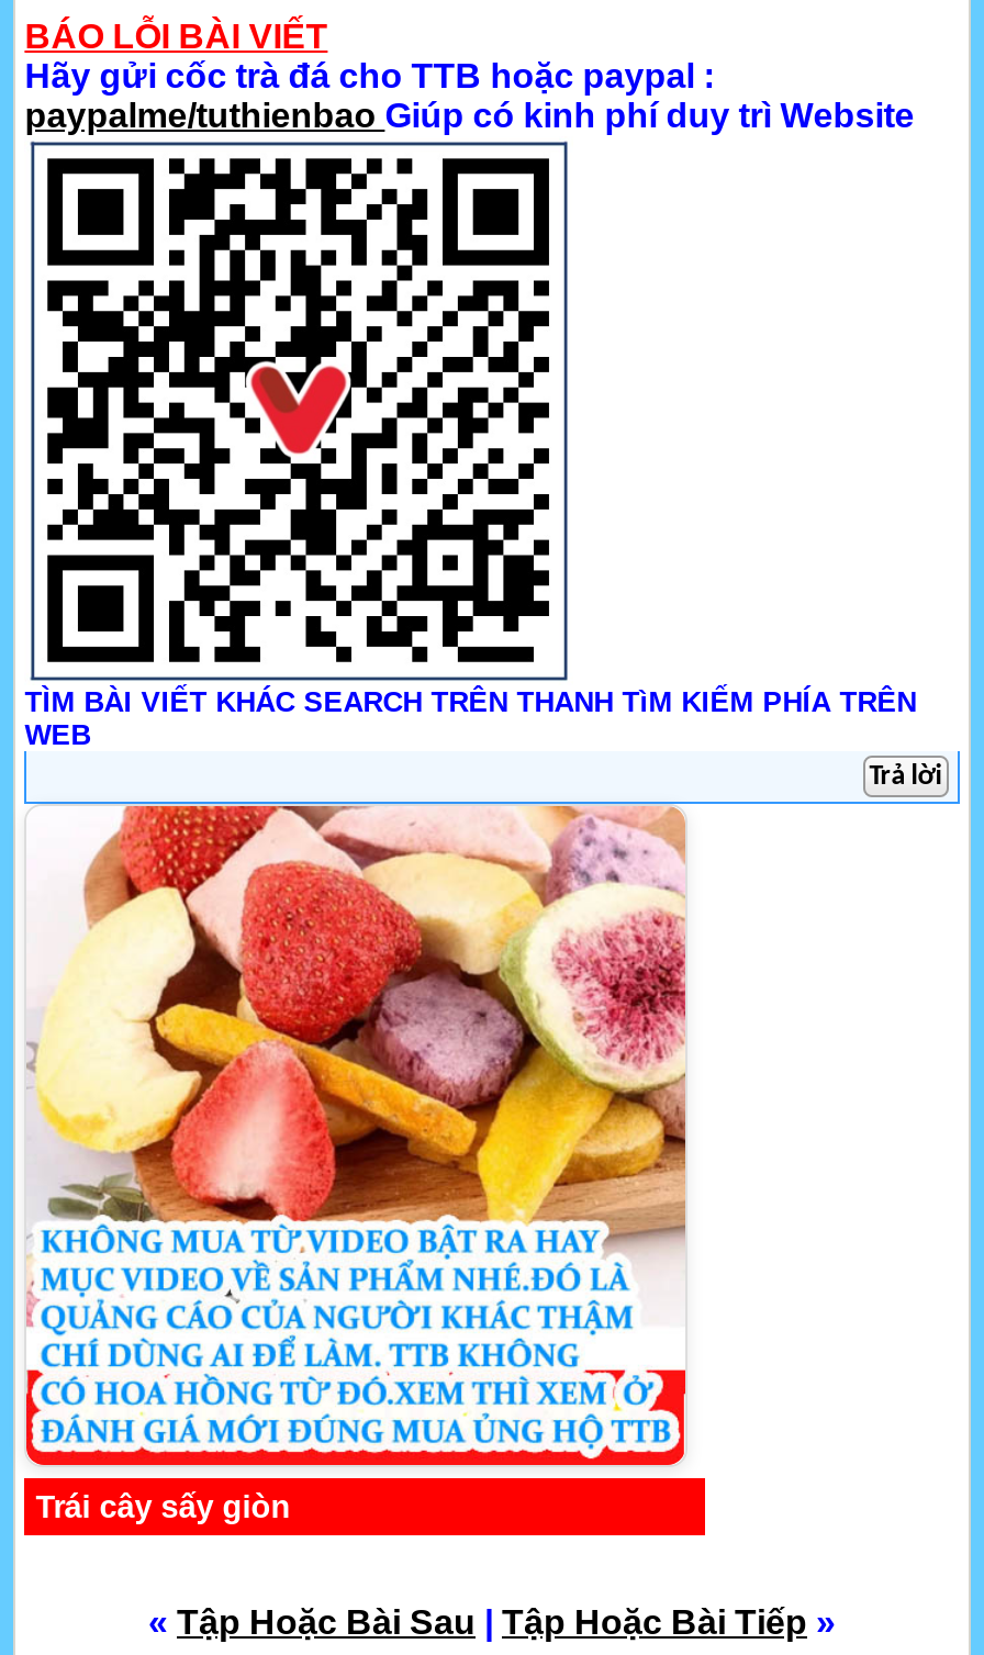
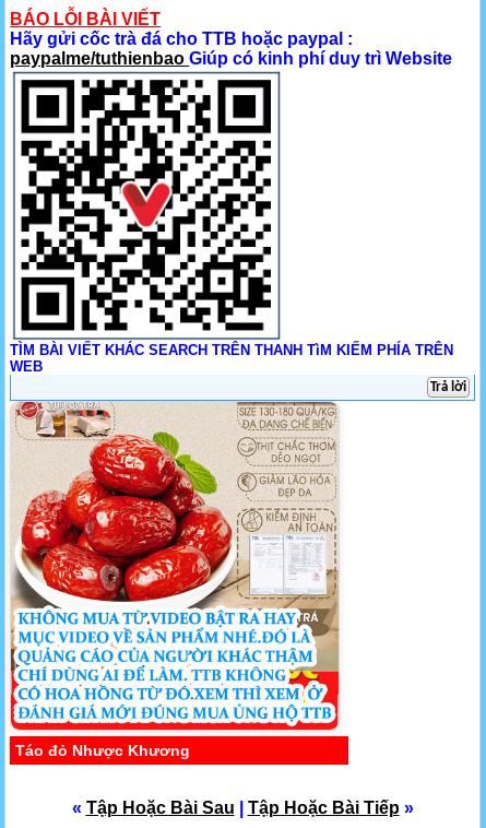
[26,804,687,1373] [image] -> [10,401,340,684] [image]
[36,1490,290,1525] Trái cây sấy giòn -> [16,742,190,760] Táo đỏ Nhược Khương

